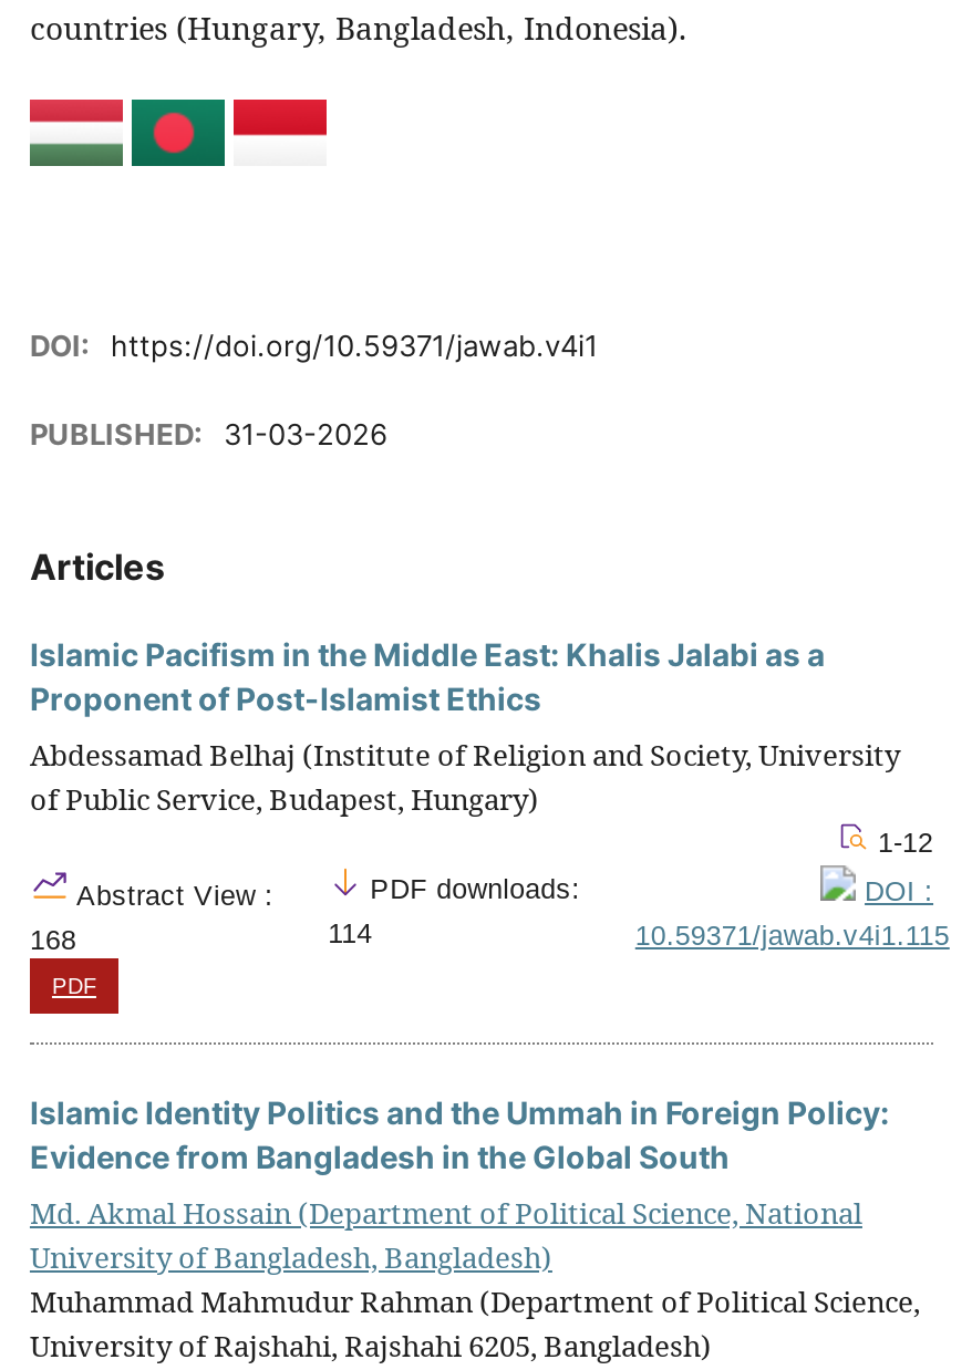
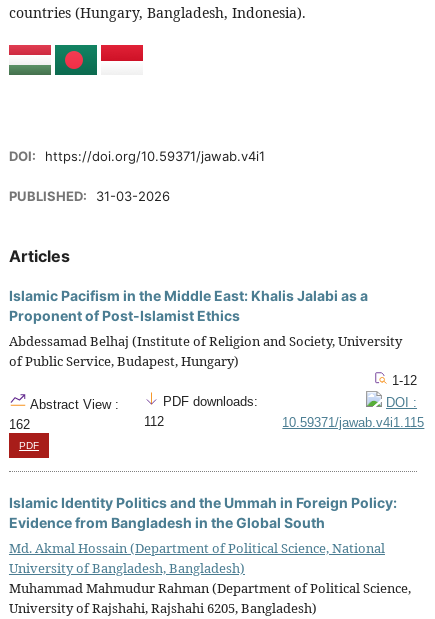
[30,925,76,956] 168 -> [9,418,30,432] 162
[328,919,372,950] 114 -> [144,415,164,429] 112

